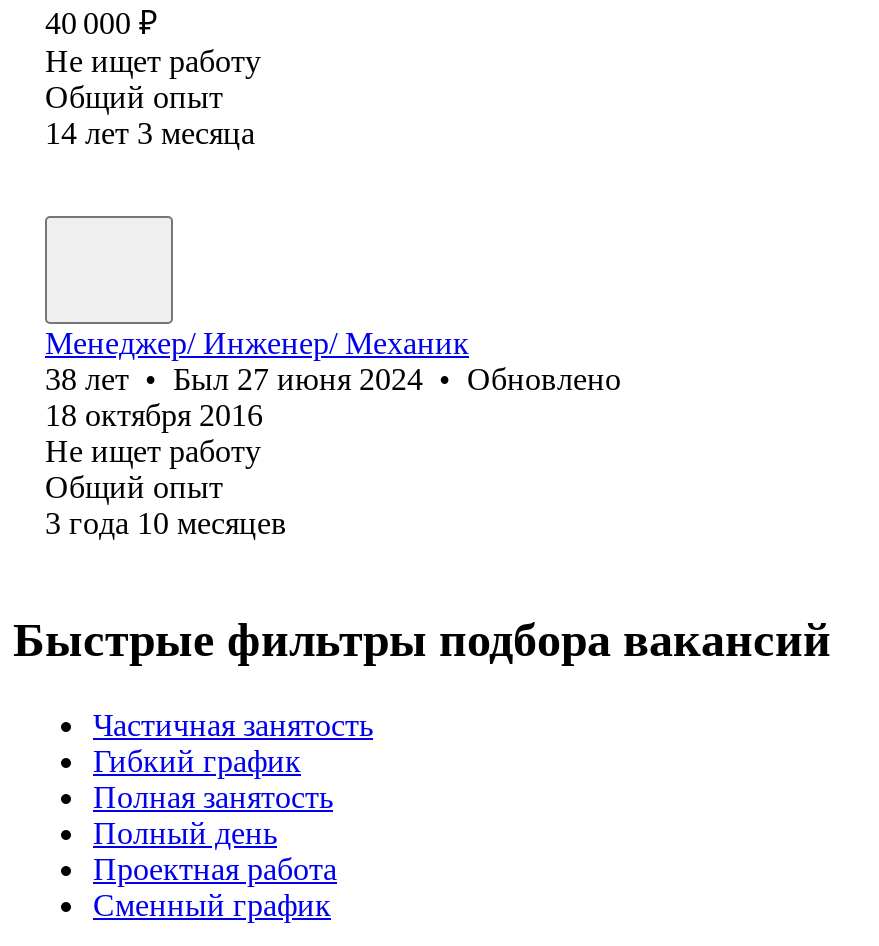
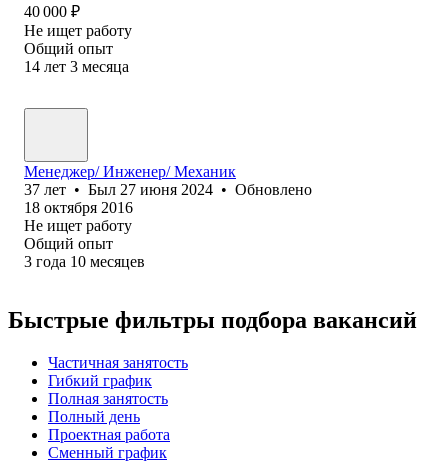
[45,362,621,396] 38 лет • Был 27 июня 2024 • Обновлено -> [24,181,312,198] 37 лет • Был 27 июня 2024 • Обновлено

